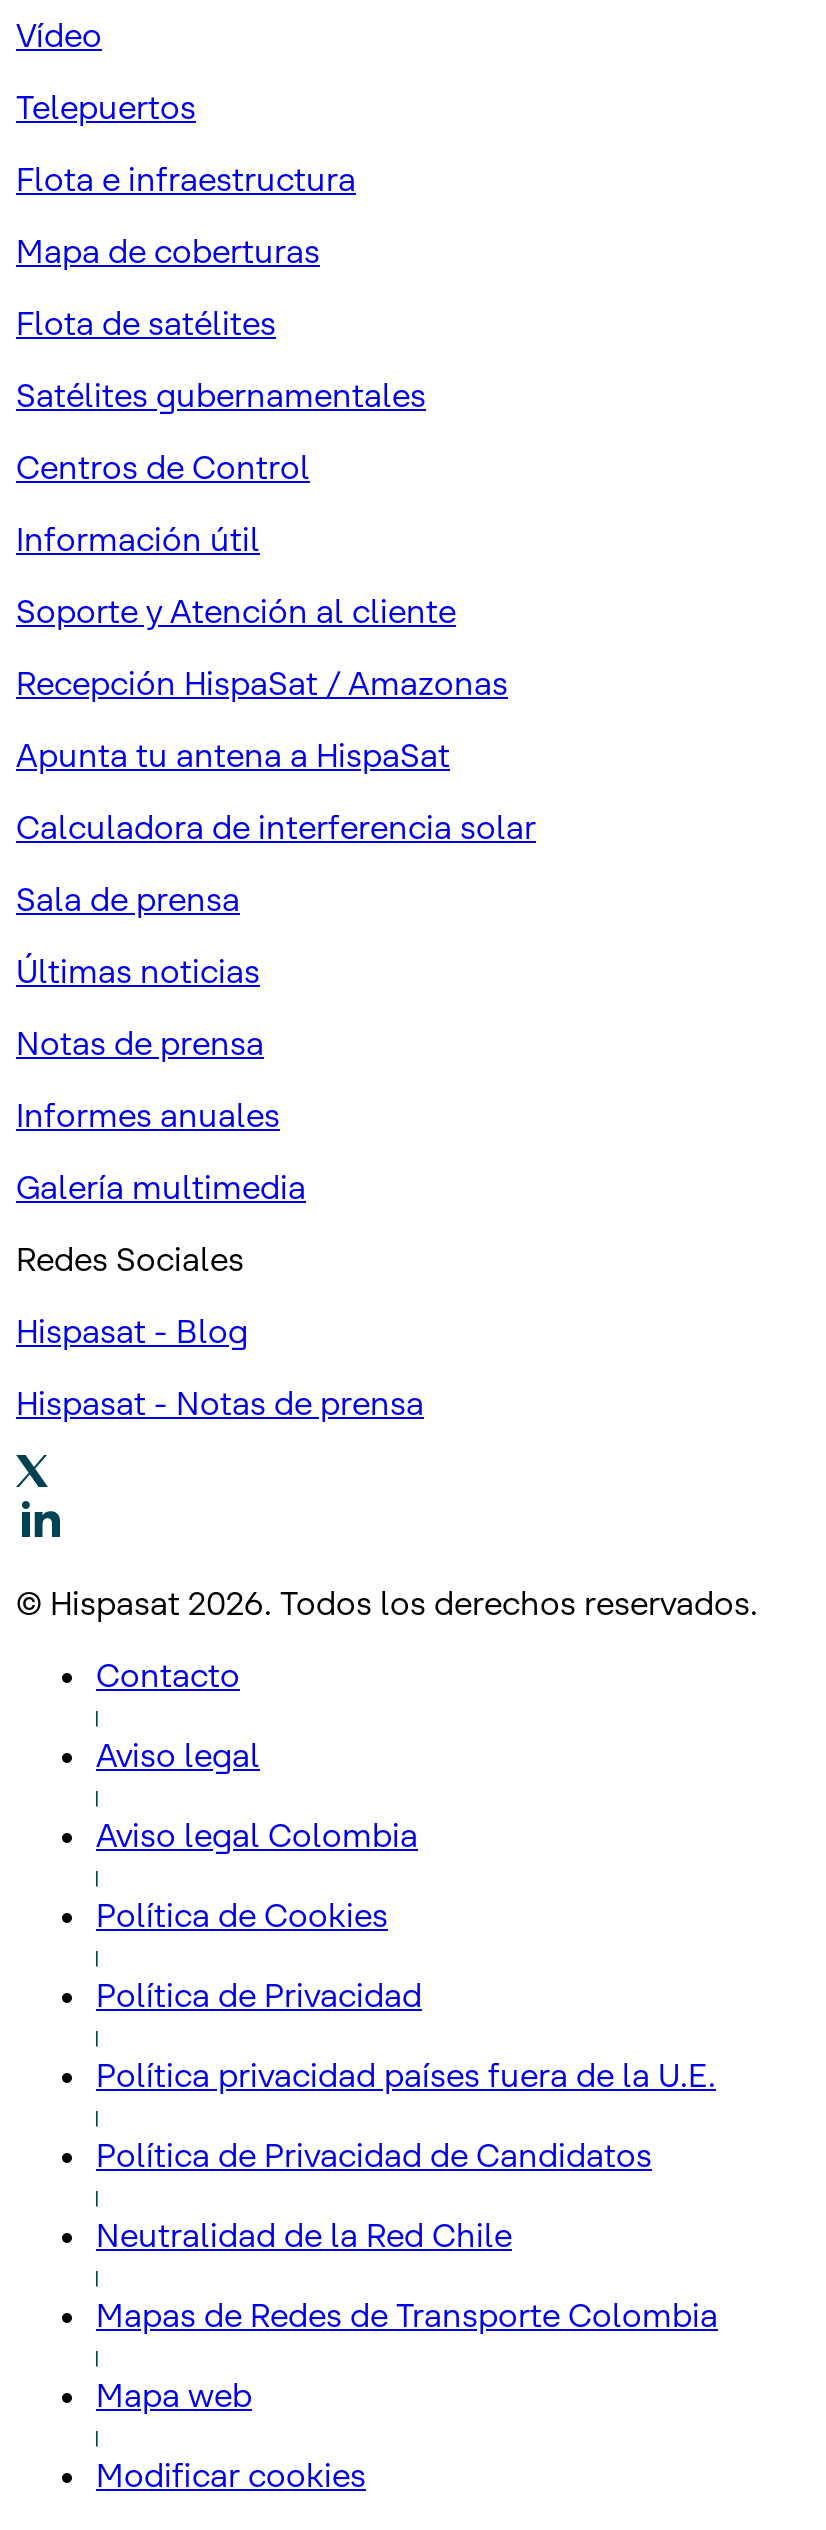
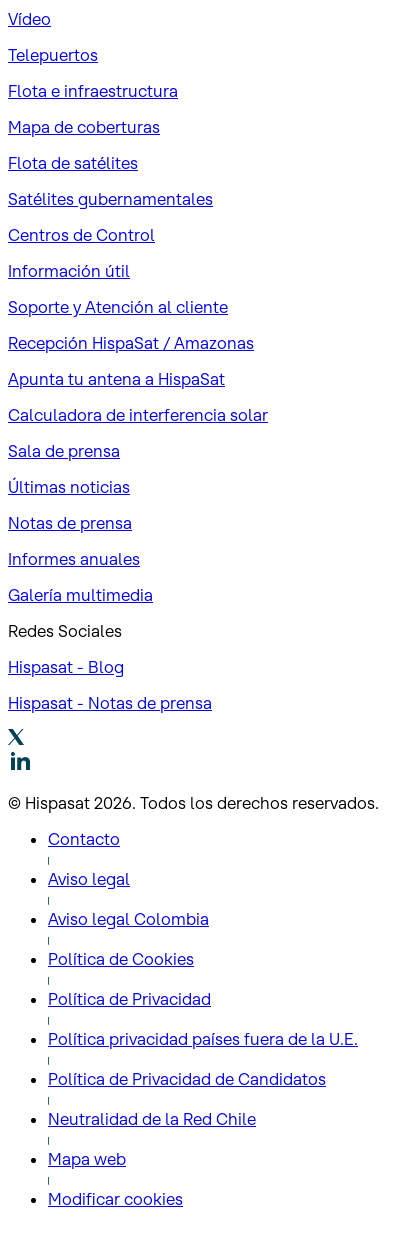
[96,2296,718,2336] Mapas de Redes de Transporte Colombia -> none

